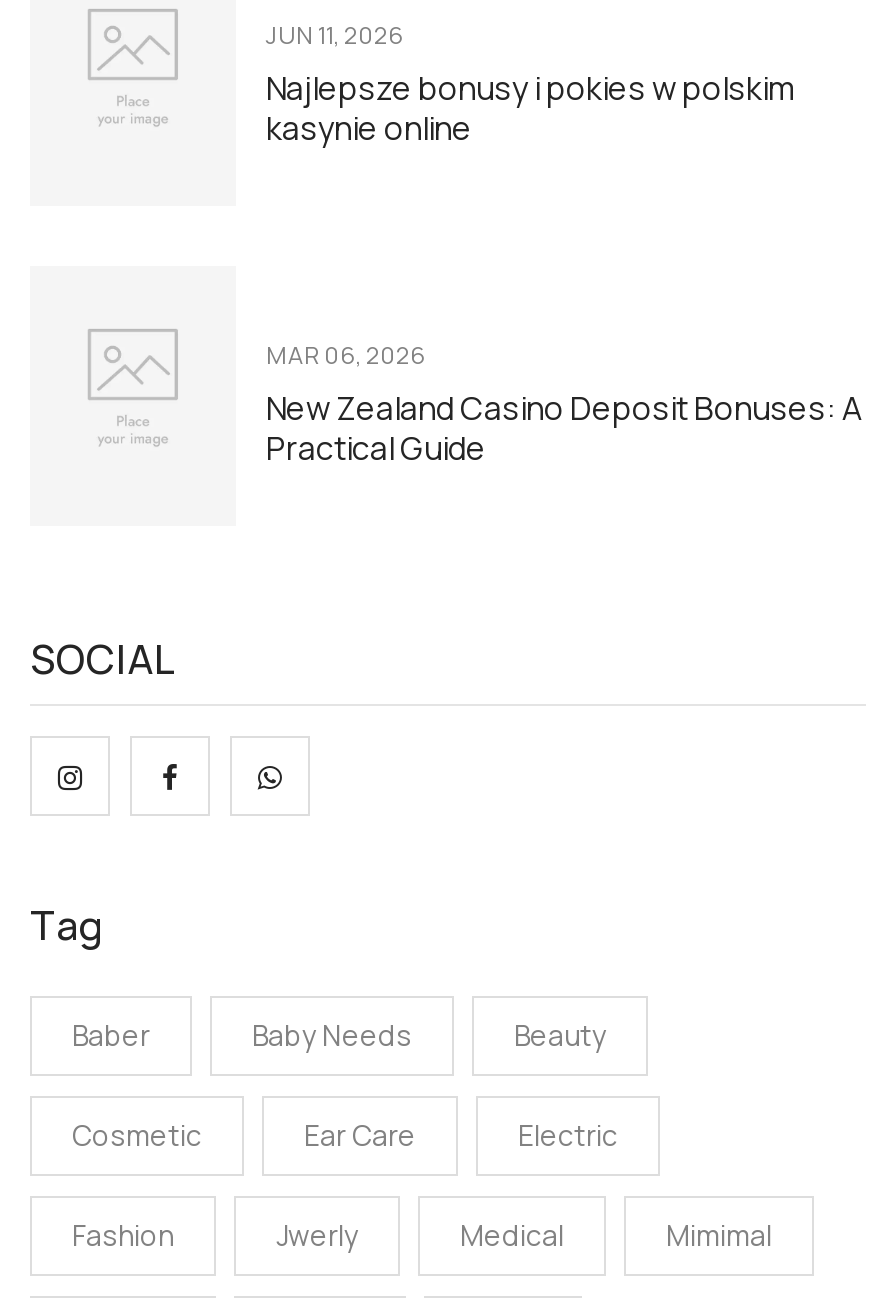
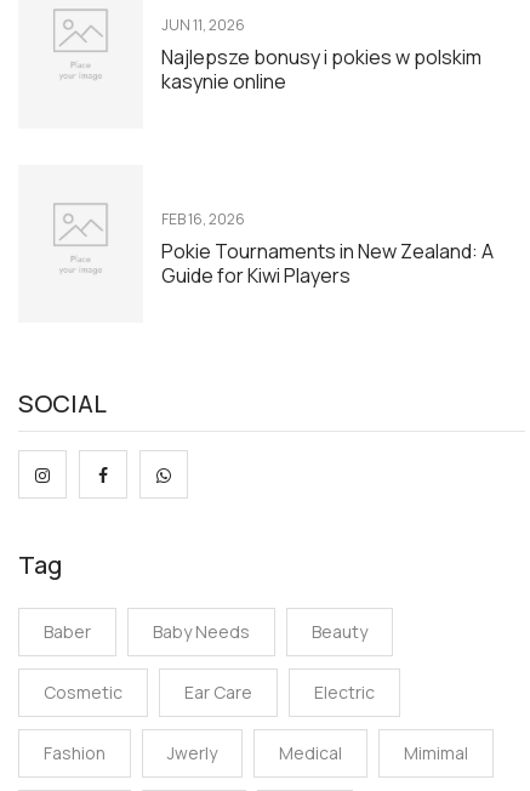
[266,337,862,469] MAR 06, 2026 | New Zealand Casino Deposit Bonuses: A | Practical Guide -> [161,208,494,288] FEB 16, 2026 | Pokie Tournaments in New Zealand: A | Guide for Kiwi Players

